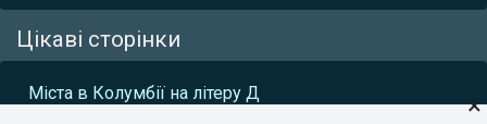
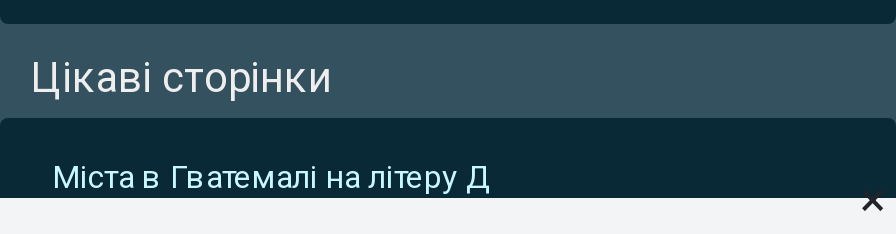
[28,83,260,103] Міста в Колумбії на літеру Д -> [52,158,492,196] Міста в Гватемалі на літеру Д

